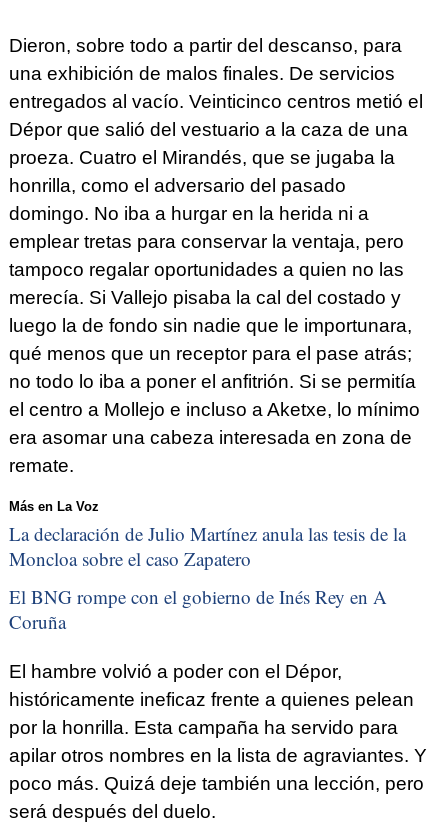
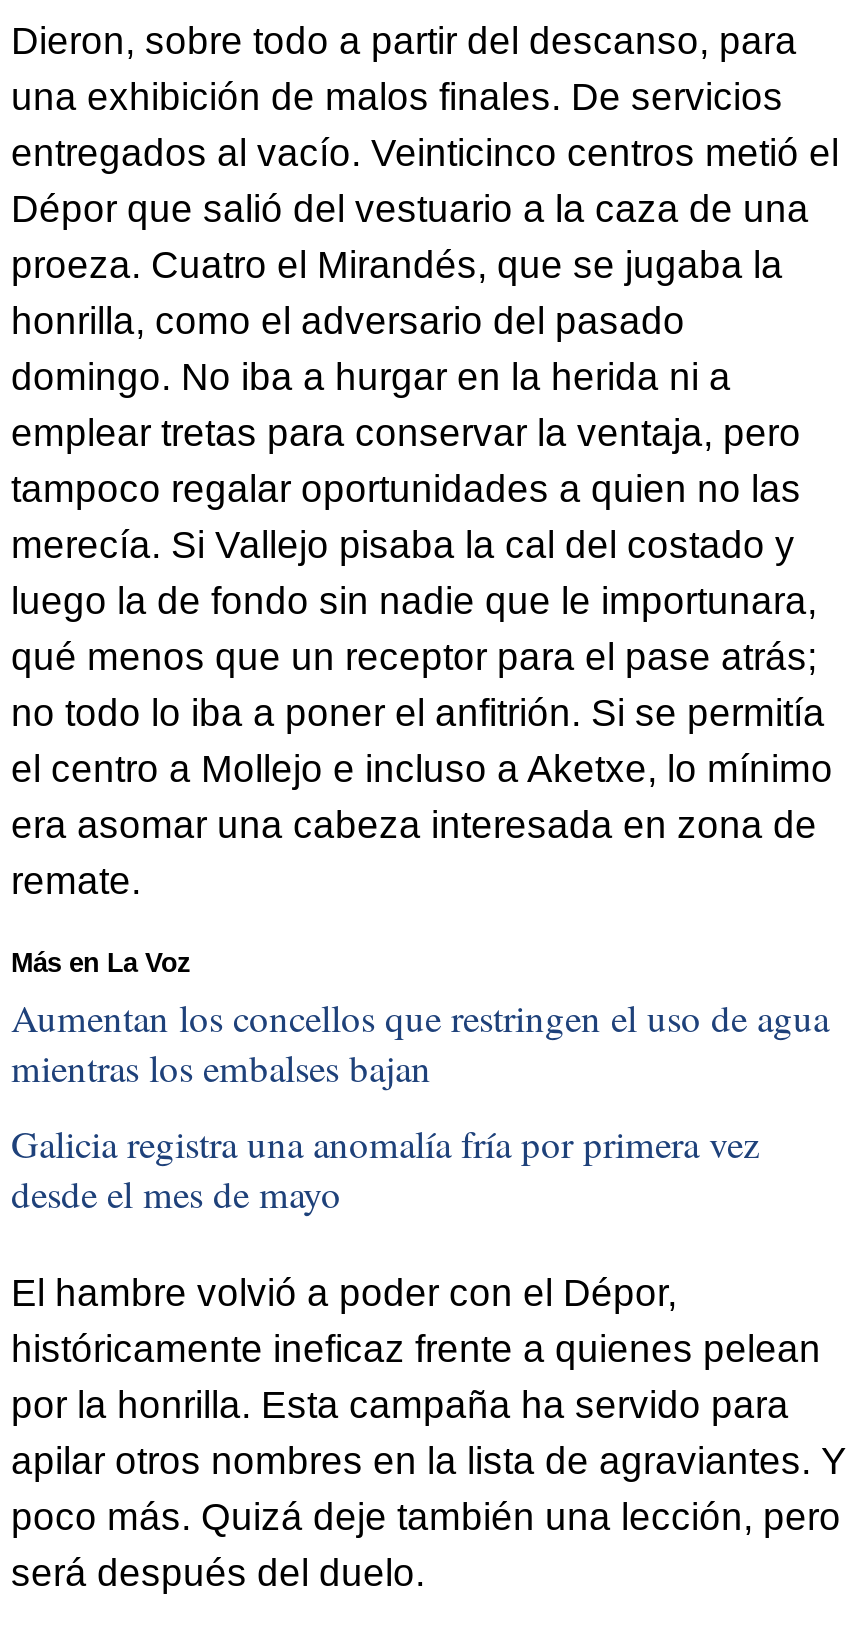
[9,521,406,571] La declaración de Julio Martínez anula las tesis de la | Moncloa sobre el caso Zapatero -> [11,992,829,1092] Aumentan los concellos que restringen el uso de agua | mientras los embalses bajan
[9,584,387,634] El BNG rompe con el gobierno de Inés Rey en A | Coruña -> [11,1117,759,1217] Galicia registra una anomalía fría por primera vez | desde el mes de mayo

